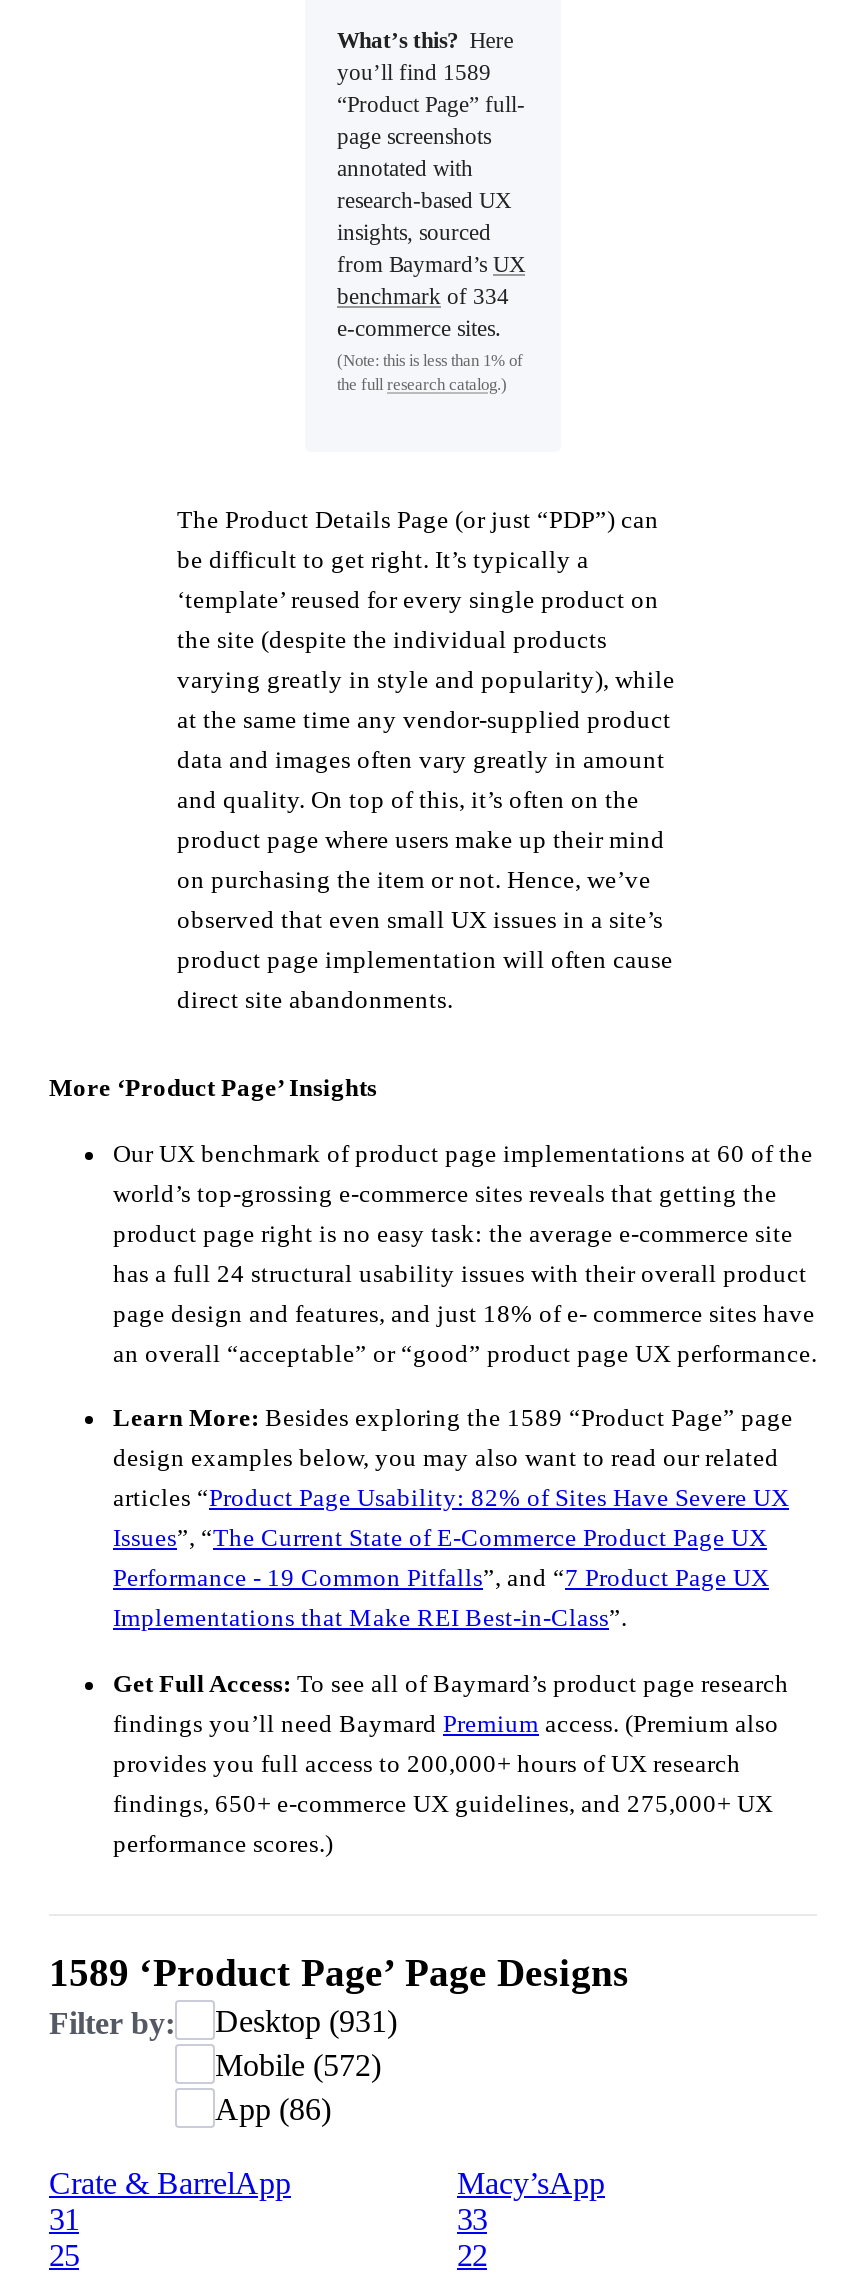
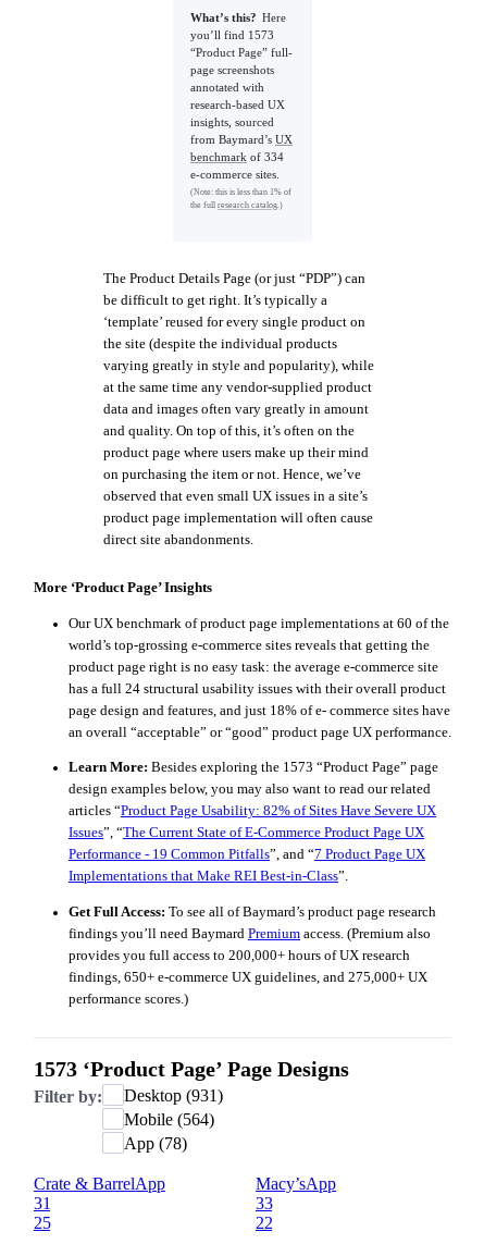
[337,60,491,84] you’ll find 1589 -> [190,28,274,41] you’ll find 1573
[113,1405,793,1433] Learn More: Besides exploring the 1589 “Product Page” page -> [69,760,438,775] Learn More: Besides exploring the 1573 “Product Page” page
[49,1953,629,1995] 1589 ‘Product Page’ Page Designs -> [34,1058,349,1081] 1573 ‘Product Page’ Page Designs
[215,2049,381,2083] Mobile (572) -> [124,1111,214,1129] Mobile (564)
[215,2093,331,2127] App (86) -> [124,1135,187,1153] App (78)

